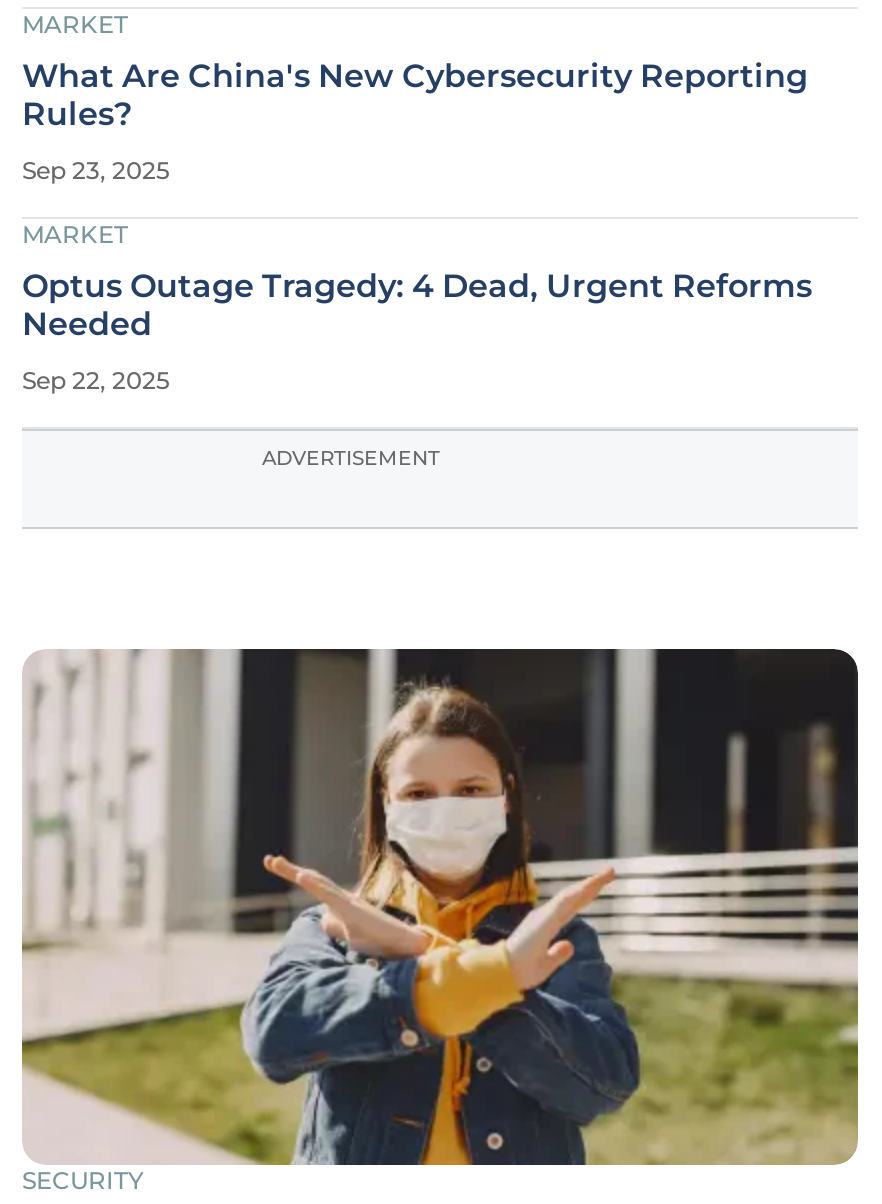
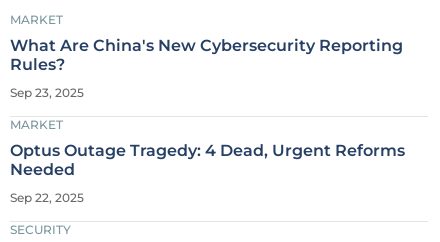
[262,445,440,471] ADVERTISEMENT -> none
[20,647,860,1167] [image] -> none

